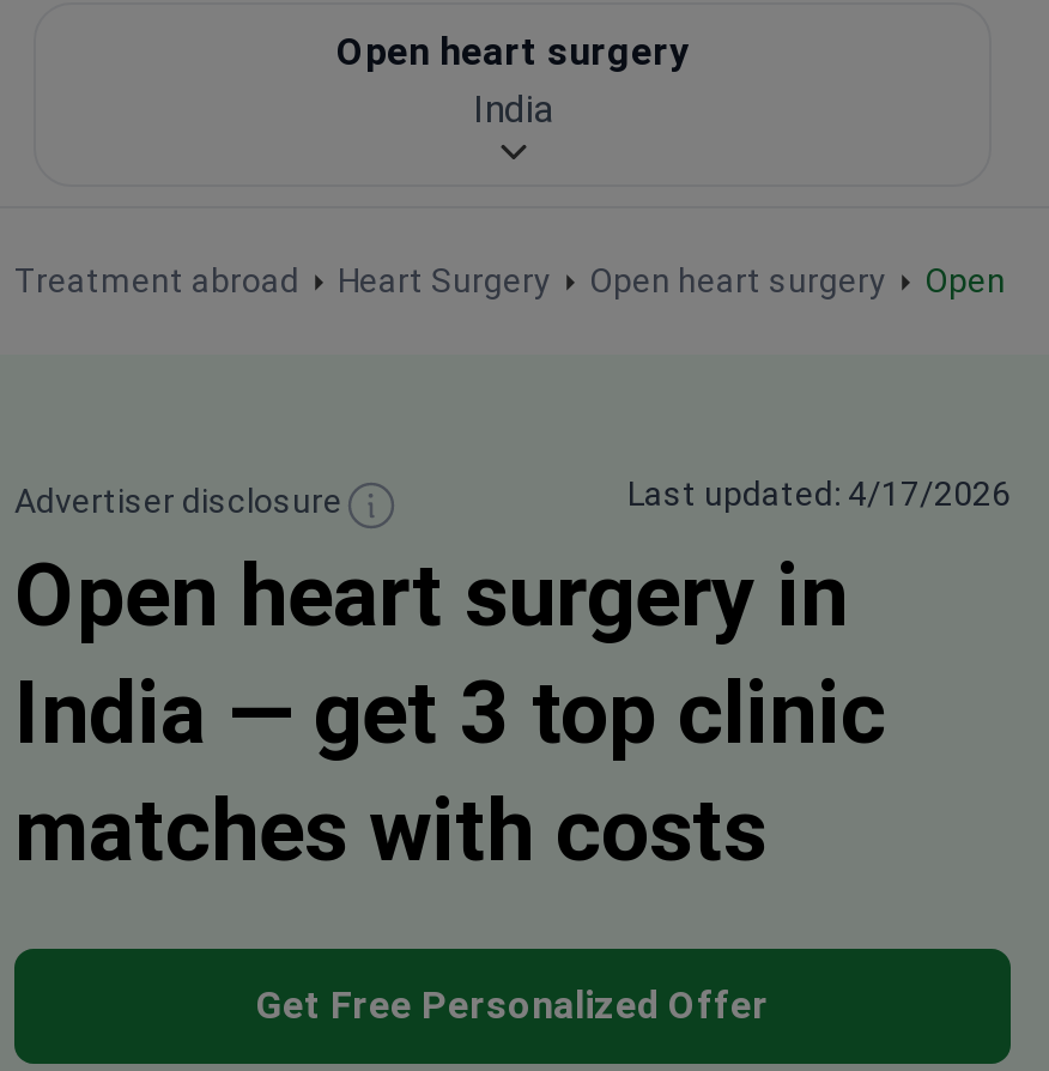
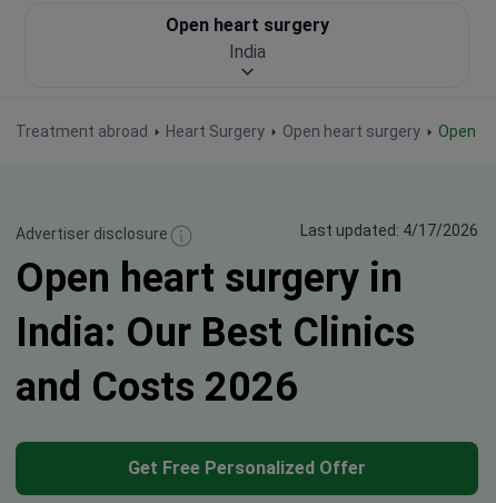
[14,664,886,882] India — get 3 top clinic | matches with costs -> [16,309,415,411] India: Our Best Clinics | and Costs 2026

